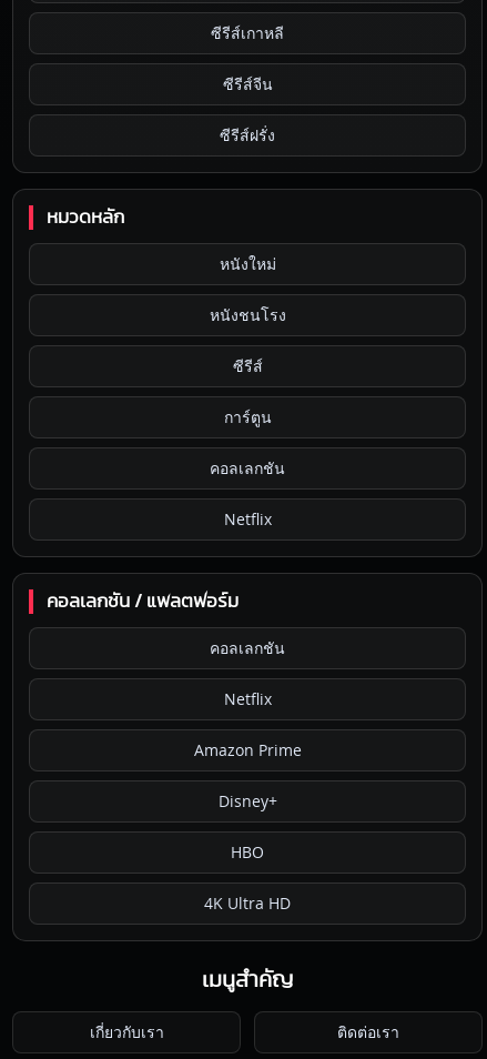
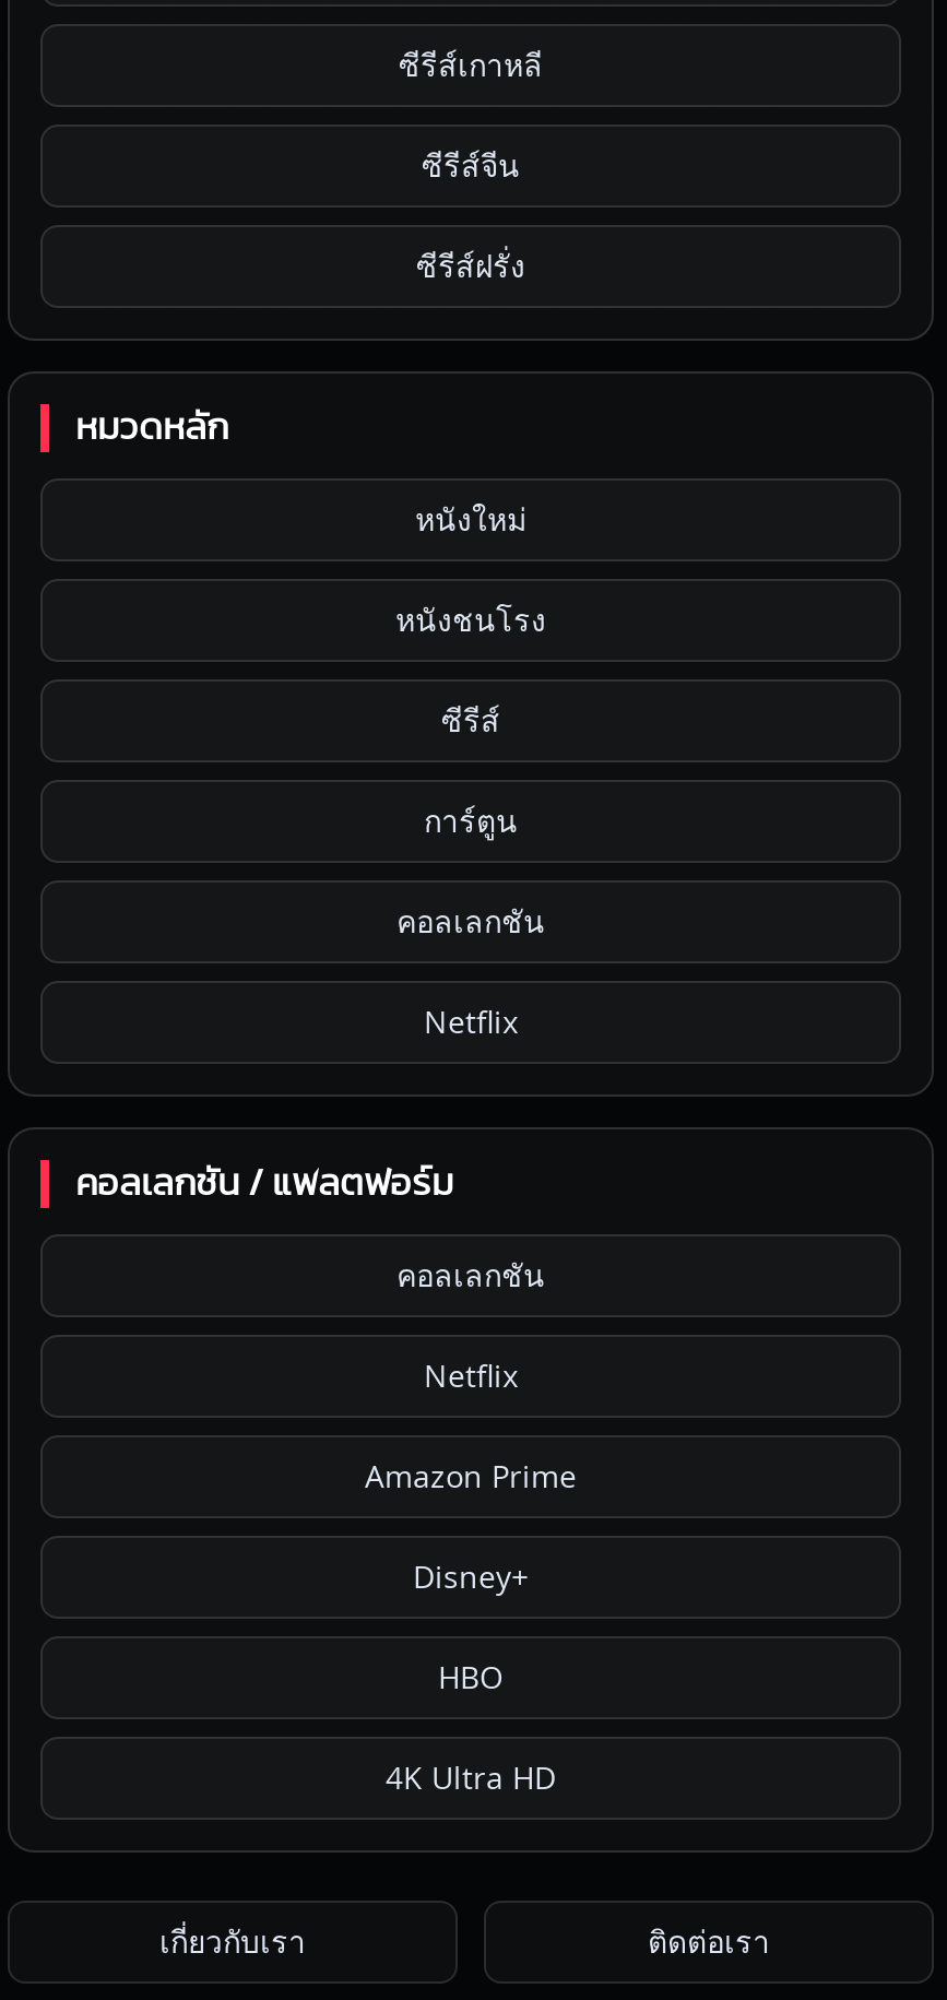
[202,970,293,992] เมนูสำคัญ -> none

